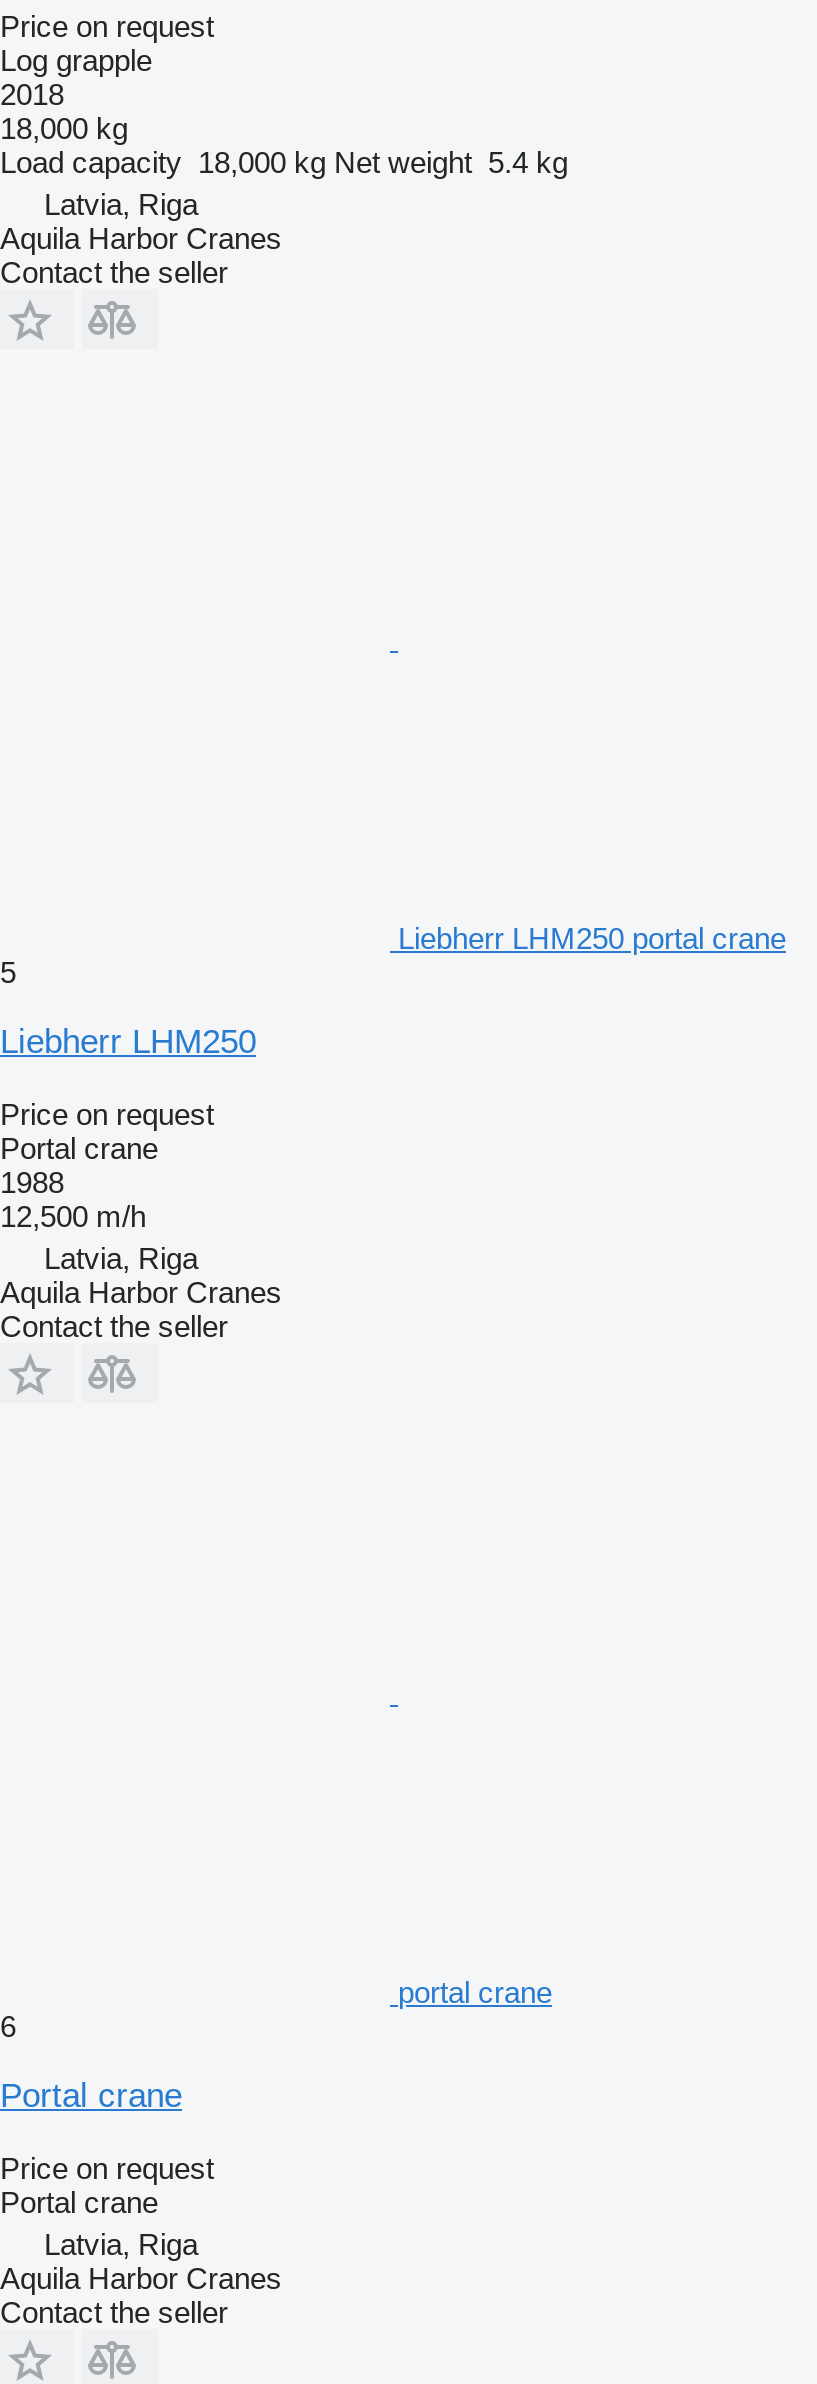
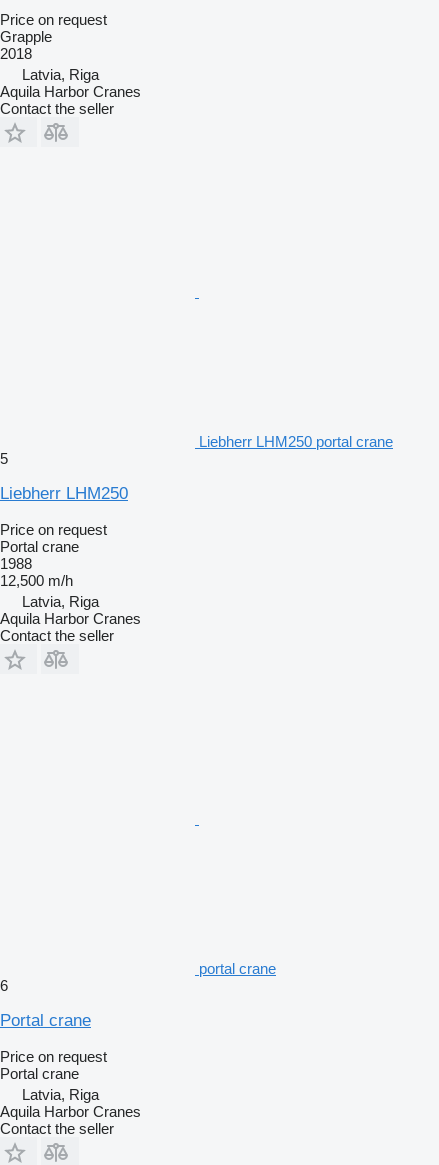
[0,44,152,78] Log grapple -> [0,28,52,45] Grapple
[0,112,568,180] 18,000 kg | Load capacity 18,000 kg Net weight 5.4 kg -> none

